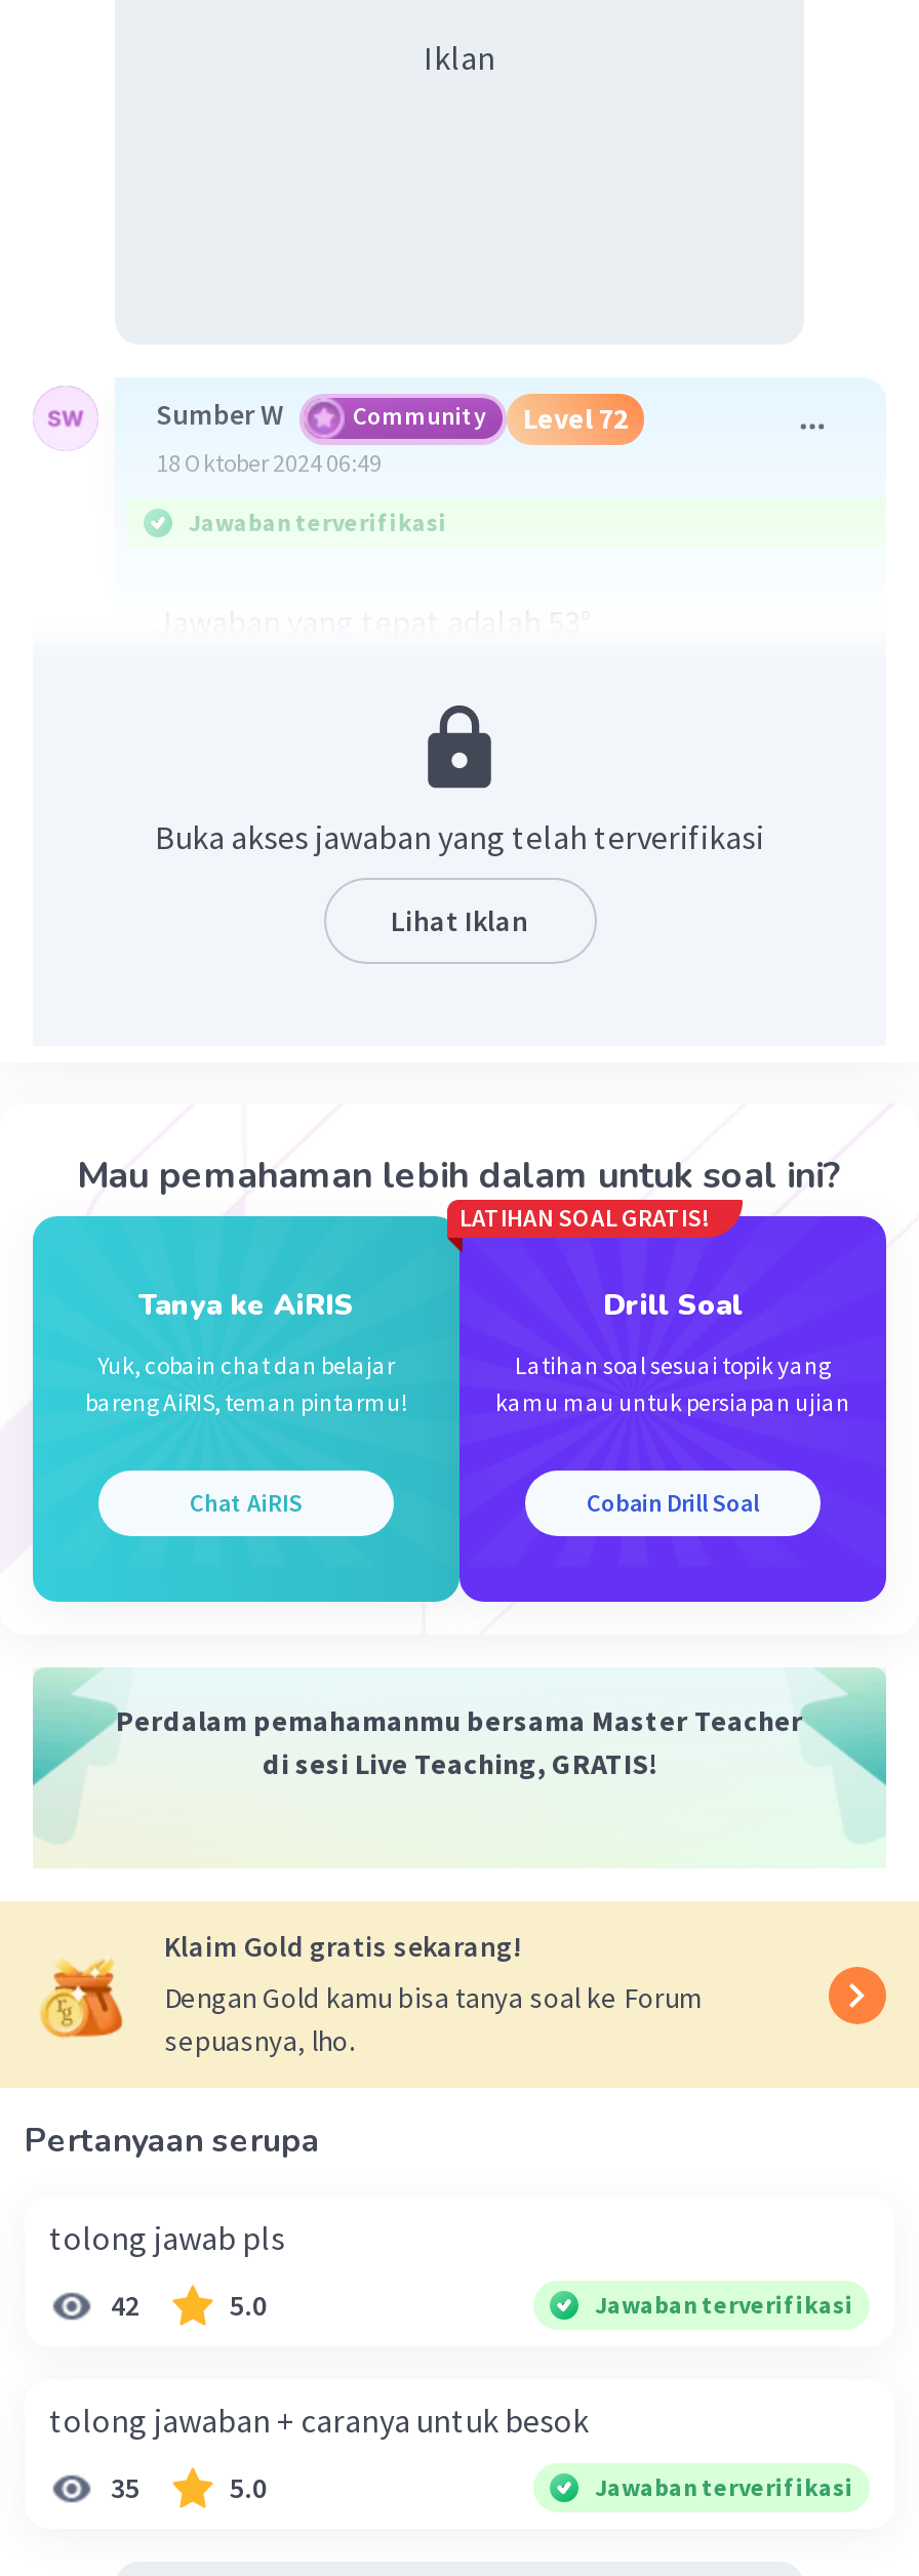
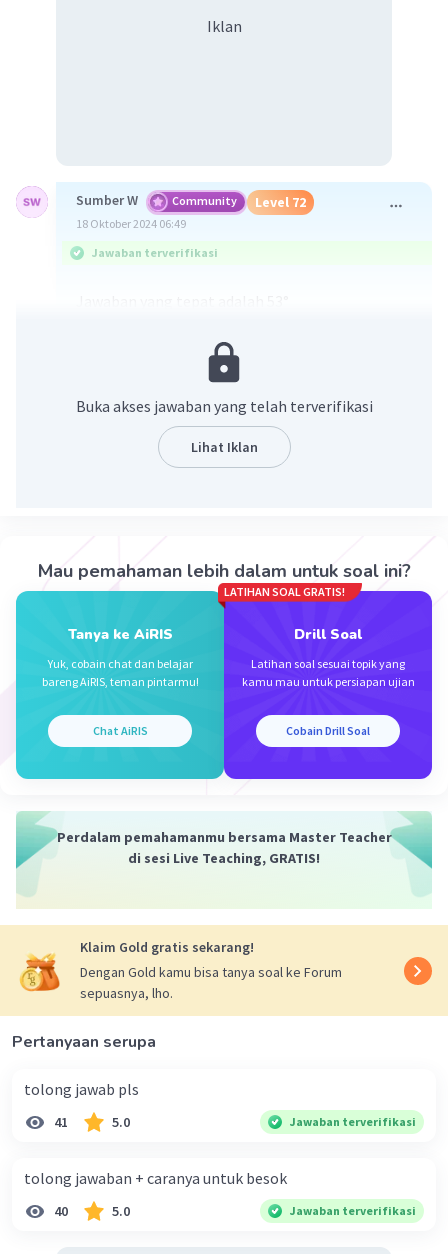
[111,2287,139,2324] 42 -> [54,1113,68,1131] 41
[111,2470,139,2507] 35 -> [54,1202,68,1220] 40

